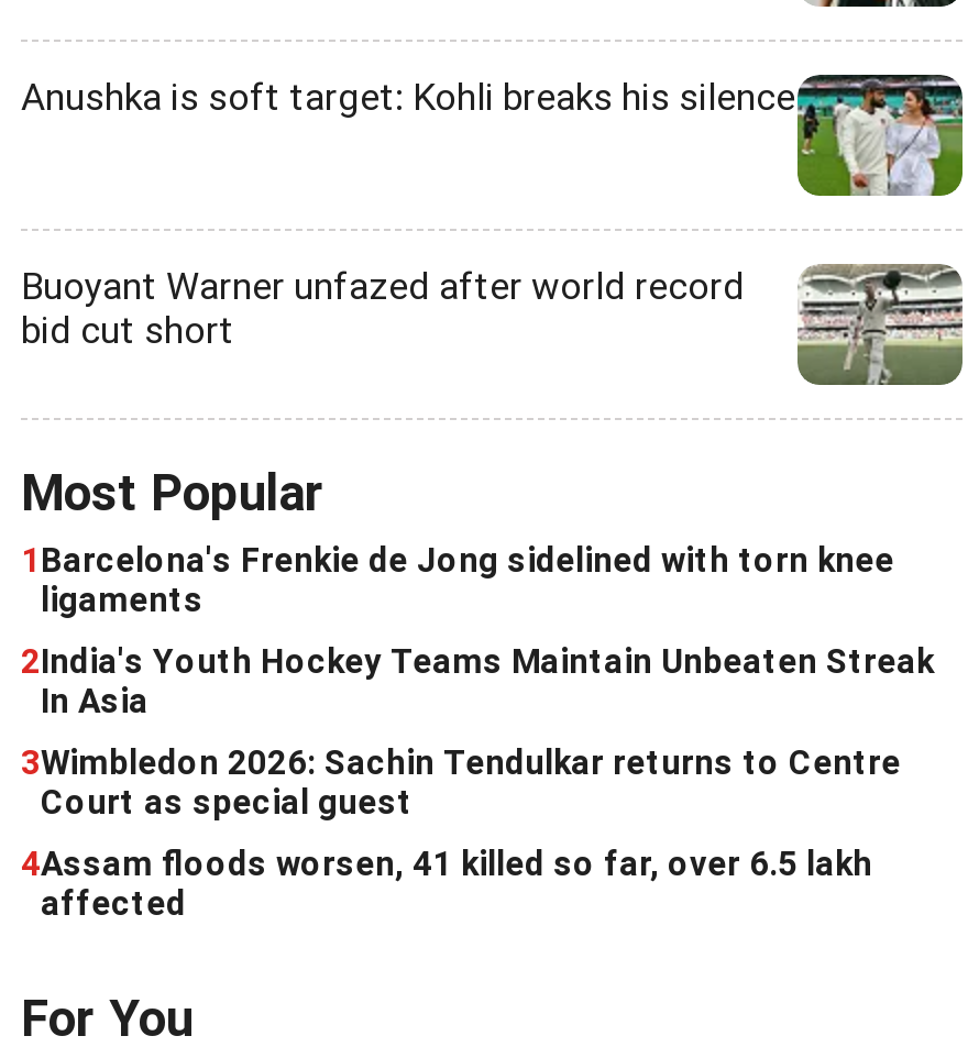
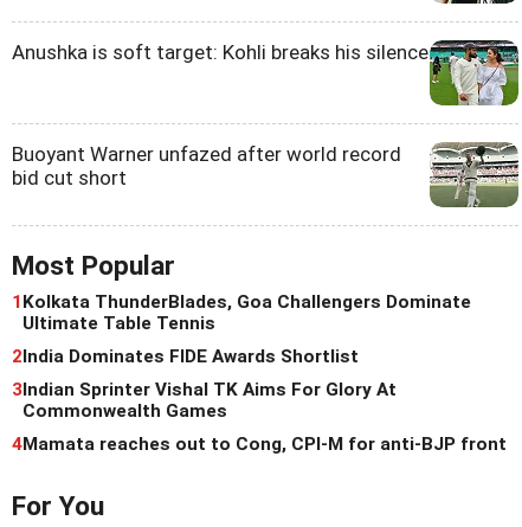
[21,540,894,619] 1 Barcelona's Frenkie de Jong sidelined with torn knee | ligaments -> [12,291,471,333] 1 Kolkata ThunderBlades, Goa Challengers Dominate | Ultimate Table Tennis
[21,641,934,721] 2India's Youth Hockey Teams Maintain Unbeaten Streak | In Asia -> [12,345,359,367] 2India Dominates FIDE Awards Shortlist
[21,743,901,822] 3Wimbledon 2026: Sachin Tendulkar returns to Centre | Court as special guest -> [12,378,397,421] 3Indian Sprinter Vishal TK Aims For Glory At | Commonwealth Games
[21,844,872,923] 4Assam floods worsen, 41 killed so far, over 6.5 lakh | affected -> [12,433,507,454] 4Mamata reaches out to Cong, CPI-M for anti-BJP front

